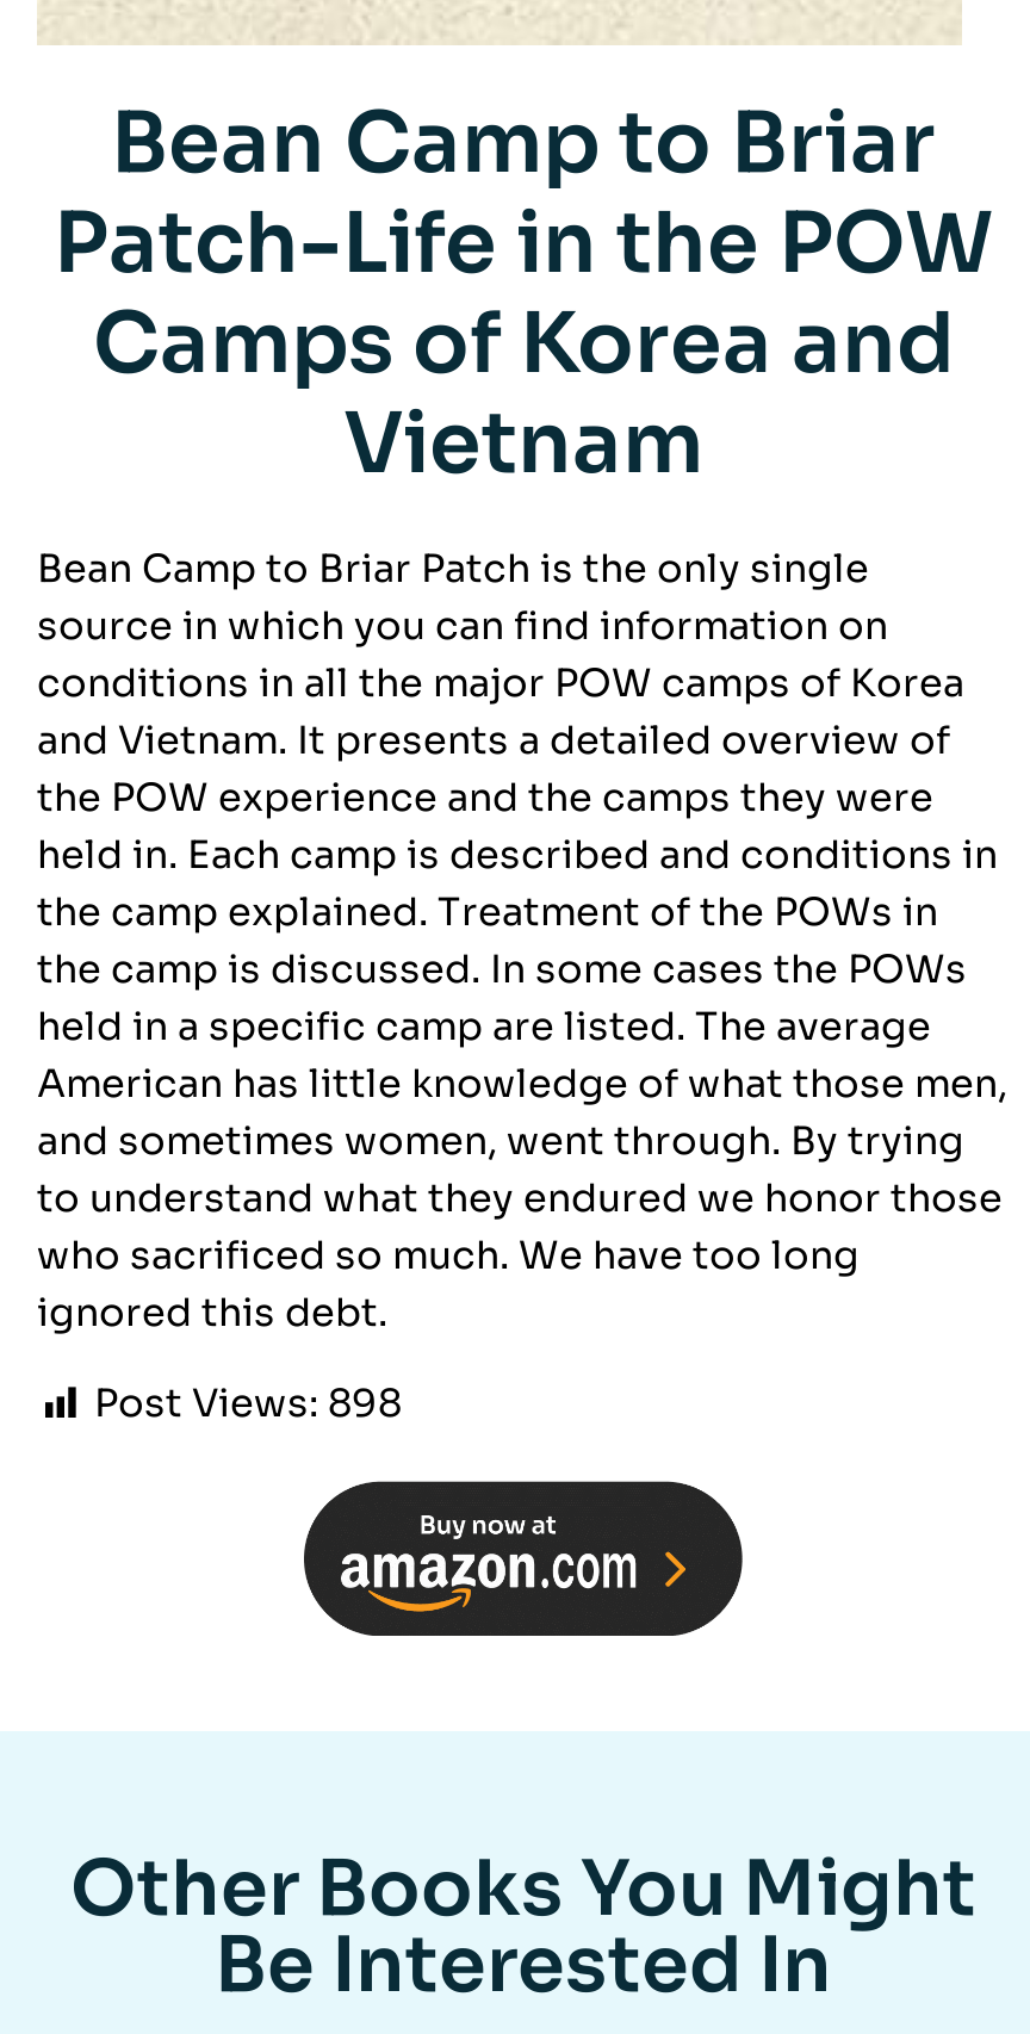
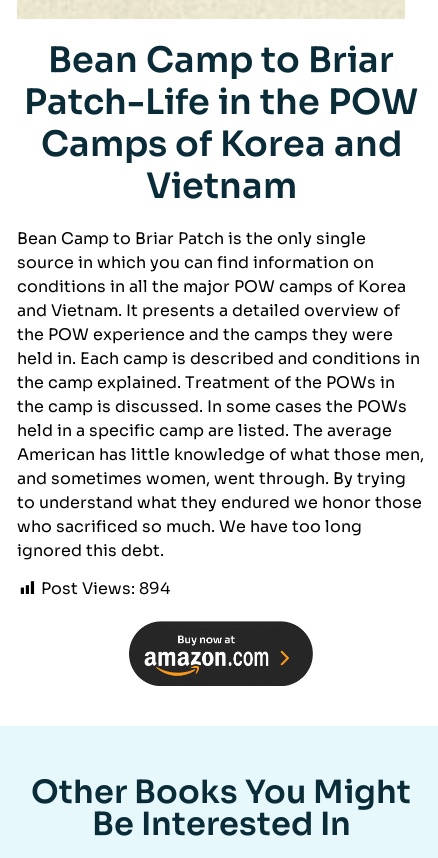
[94,1379,402,1429] Post Views: 898 -> [41,578,170,599] Post Views: 894

